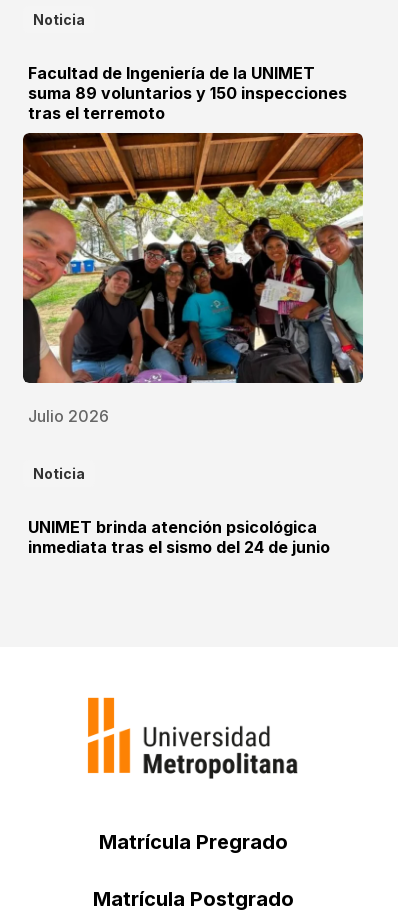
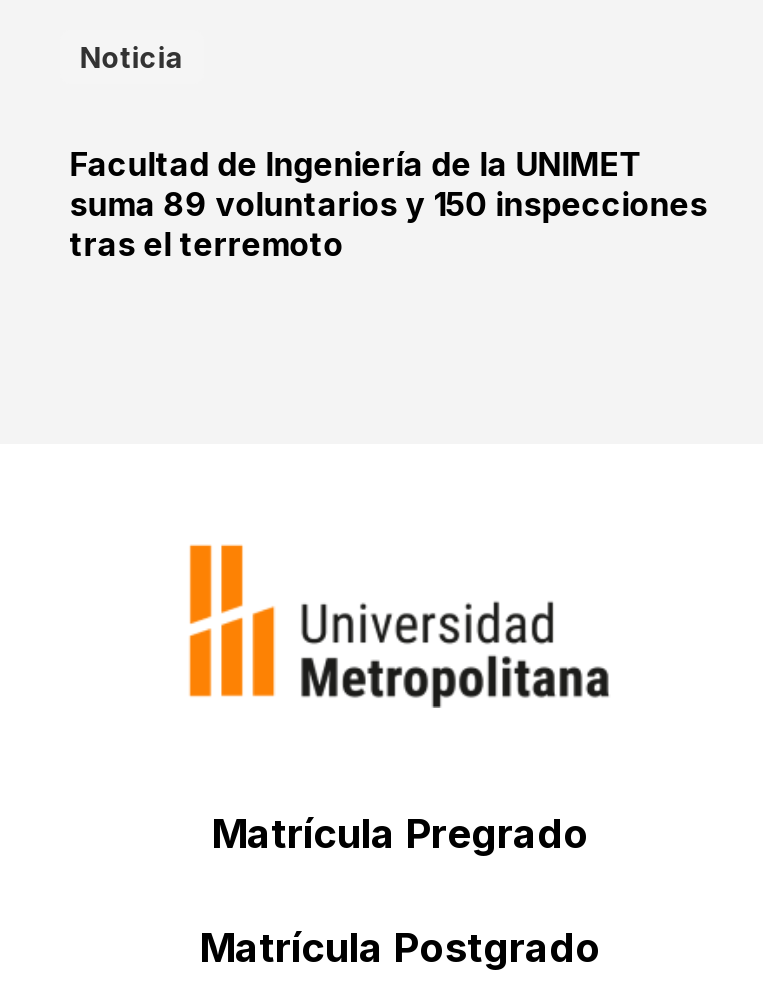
[22,132,364,557] [image] | Julio 2026 | Noticia | UNIMET brinda atención psicológica | inmediata tras el sismo del 24 de junio -> none

